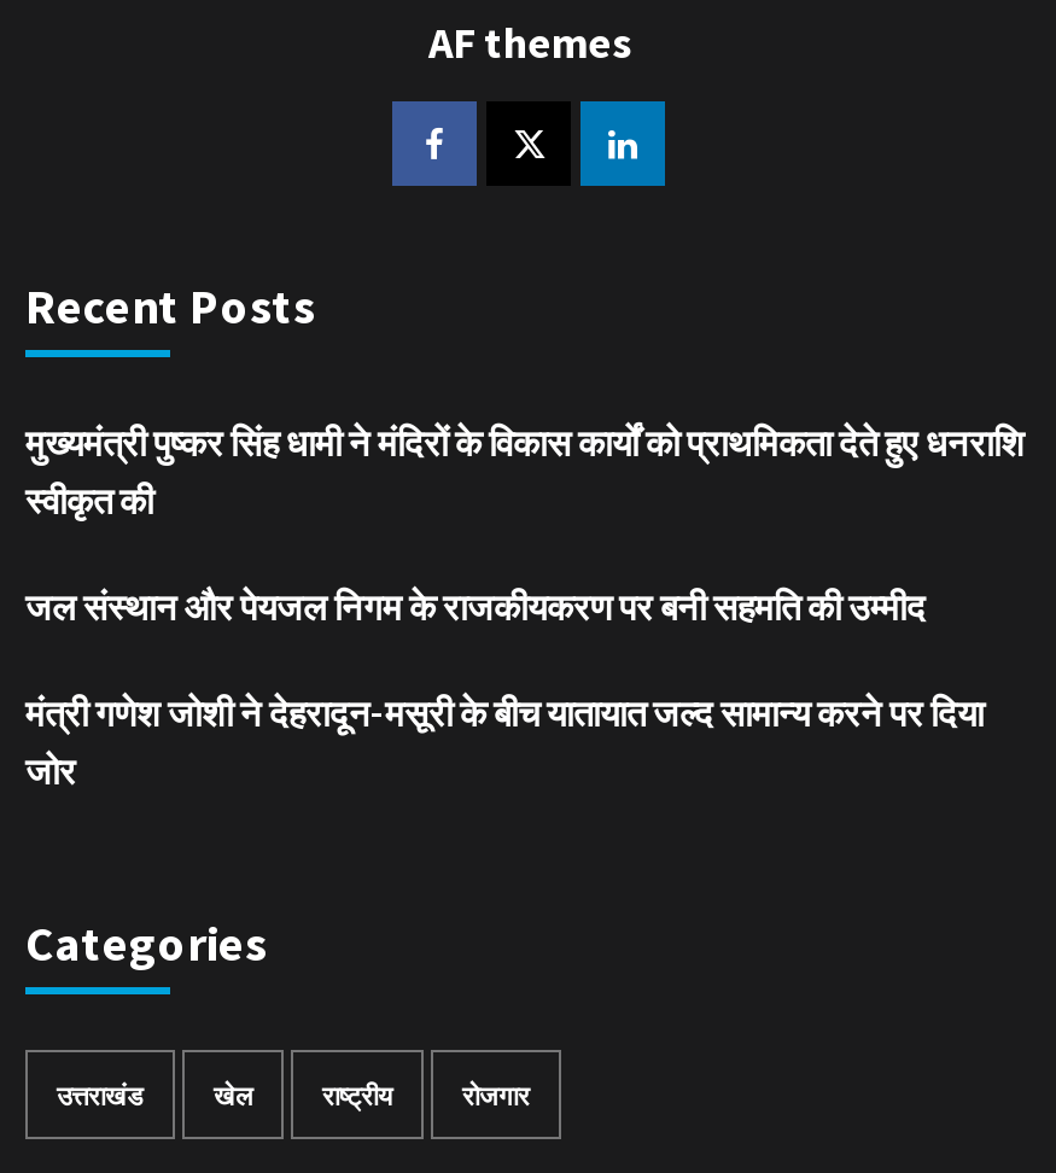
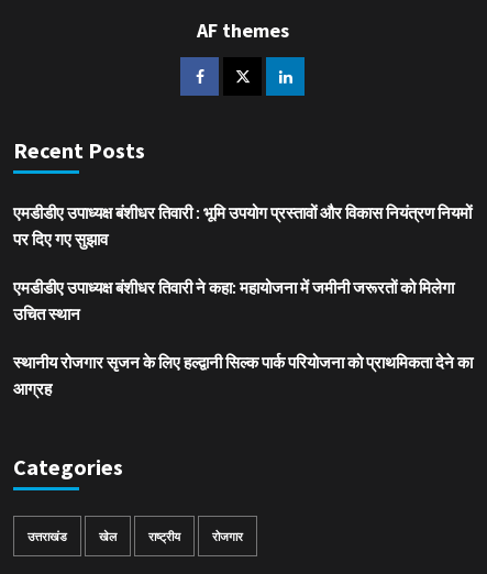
[25,420,1025,521] मुख्यमंत्री पुष्कर सिंह धामी ने मंदिरों के विकास कार्यों को प्राथमिकता देते हुए धनराशि | स्वीकृत की -> [13,202,472,249] एमडीडीए उपाध्यक्ष बंशीधर तिवारी : भूमि उपयोग प्रस्तावों और विकास नियंत्रण नियमों | पर दिए गए सुझाव
[25,584,926,628] जल संस्थान और पेयजल निगम के राजकीयकरण पर बनी सहमति की उम्मीद -> [13,277,454,323] एमडीडीए उपाध्यक्ष बंशीधर तिवारी ने कहा: महायोजना में जमीनी जरूरतों को मिलेगा | उचित स्थान
[25,690,984,792] मंत्री गणेश जोशी ने देहरादून-मसूरी के बीच यातायात जल्द सामान्य करने पर दिया | जोर -> [13,352,473,398] स्थानीय रोजगार सृजन के लिए हल्द्वानी सिल्क पार्क परियोजना को प्राथमिकता देने का | आग्रह

